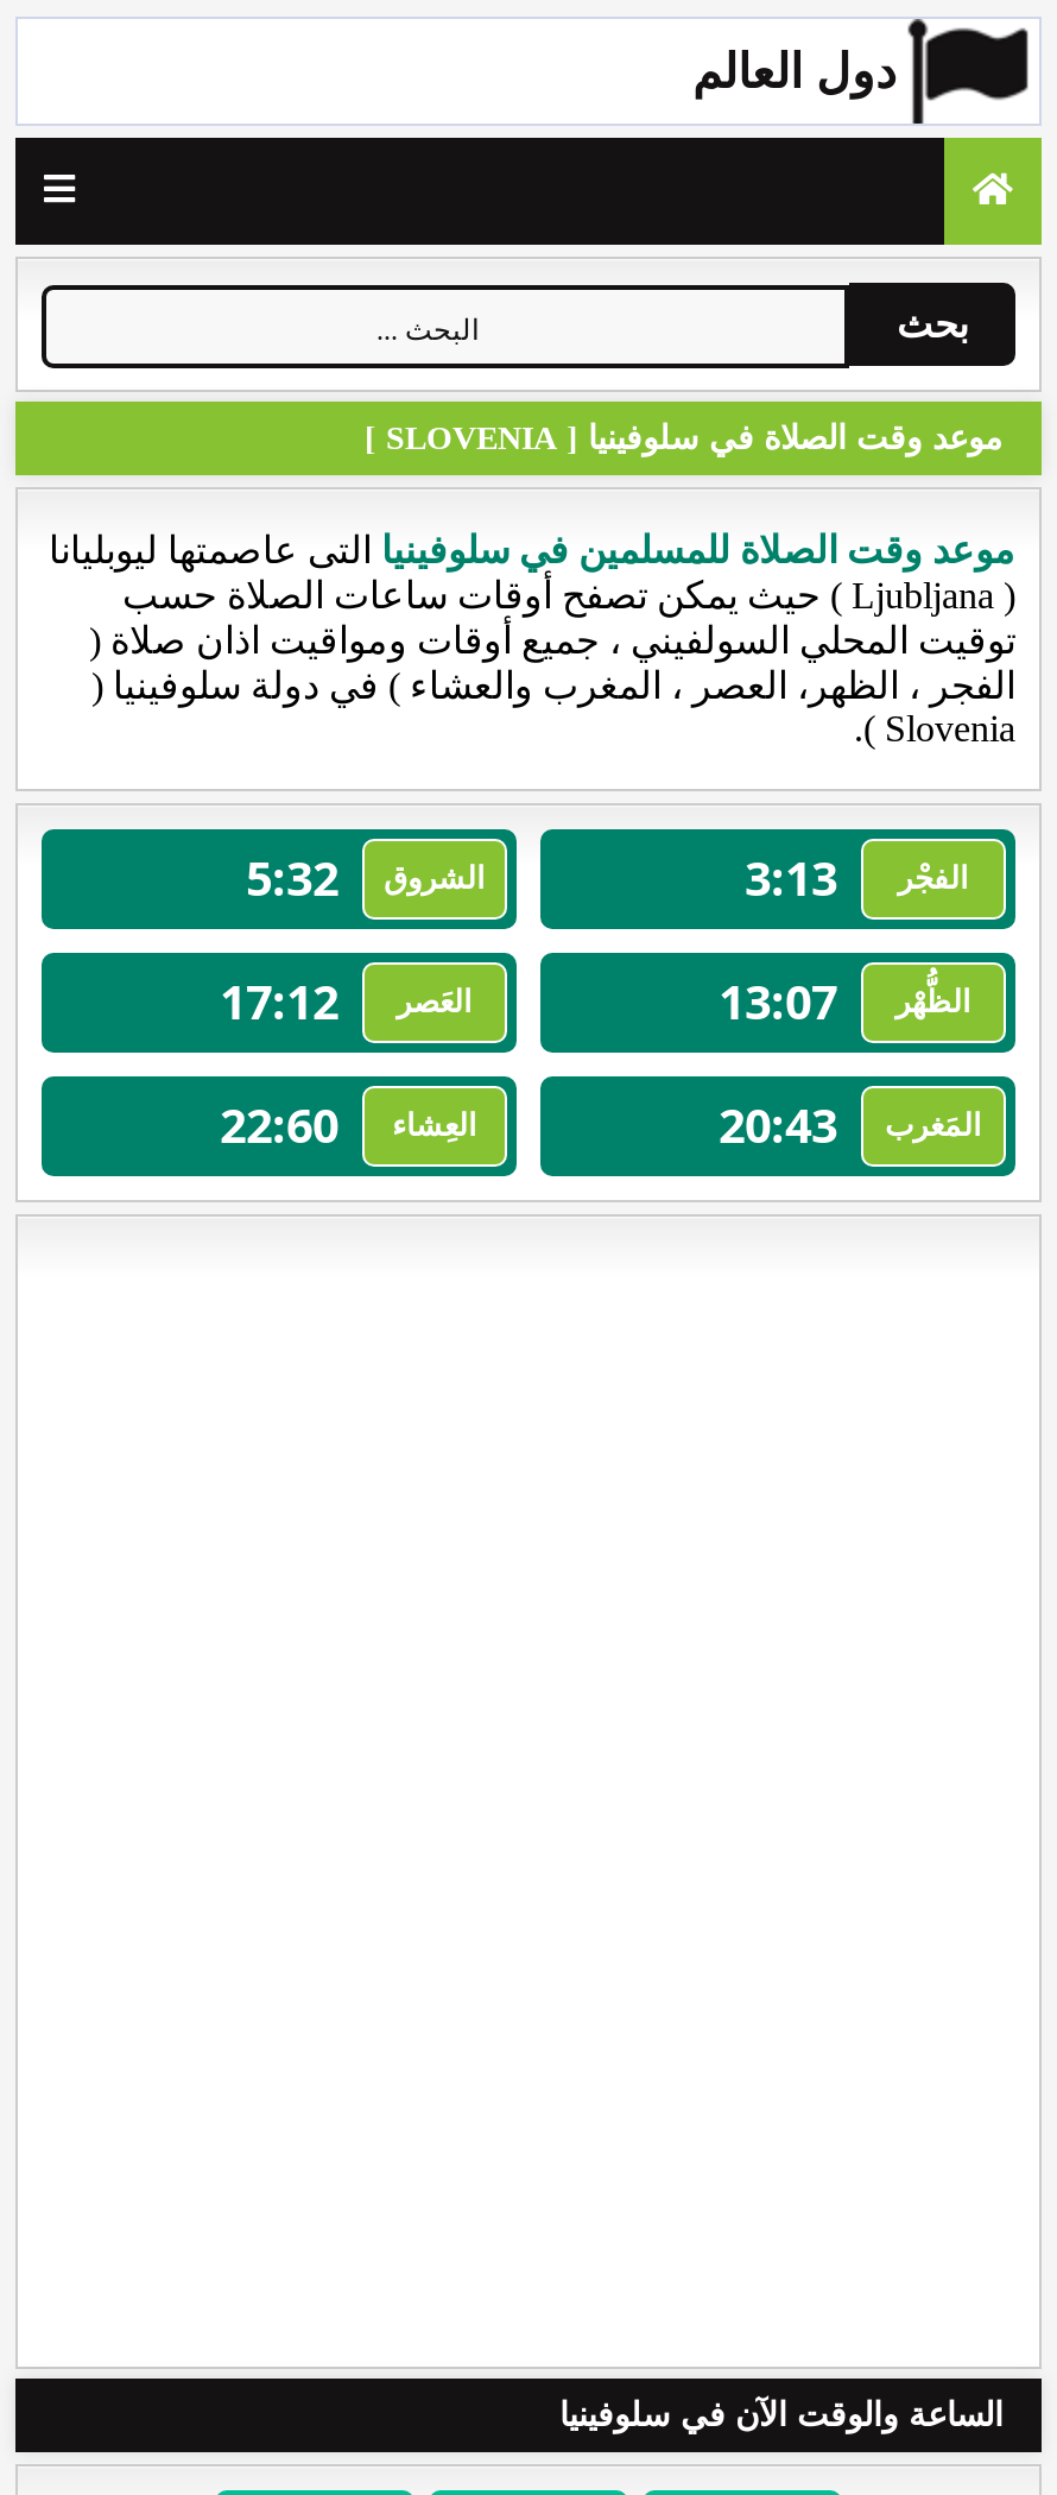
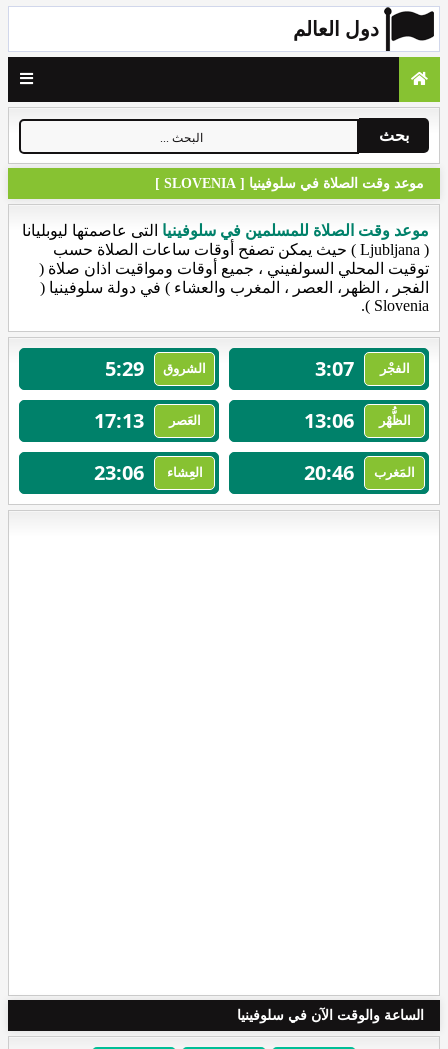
[246,846,486,910] الشروق 5:32 -> [105,355,206,382] الشروق 5:29
[745,846,969,910] الفجْر 3:13 -> [315,355,409,382] الفجْر 3:07
[220,969,338,1034] 17:12 -> [94,407,144,434] 17:13
[719,969,837,1034] 13:07 -> [304,407,354,434] 13:06
[220,1093,477,1157] العِشاء 22:60 -> [94,459,202,486] العِشاء 23:06
[719,1093,837,1157] 20:43 -> [304,459,354,486] 20:46

